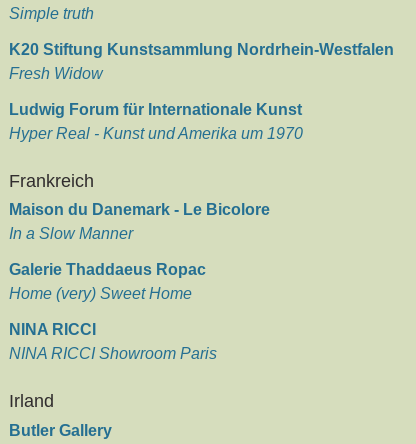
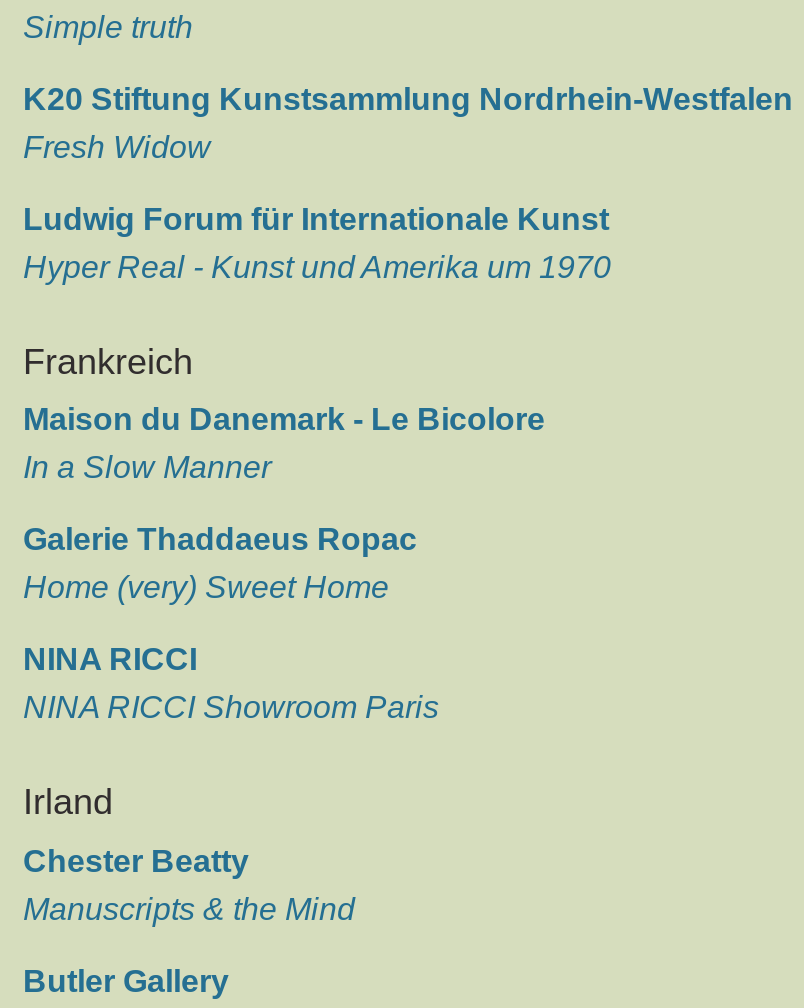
none -> [23,844,355,926] Chester Beatty | Manuscripts & the Mind

